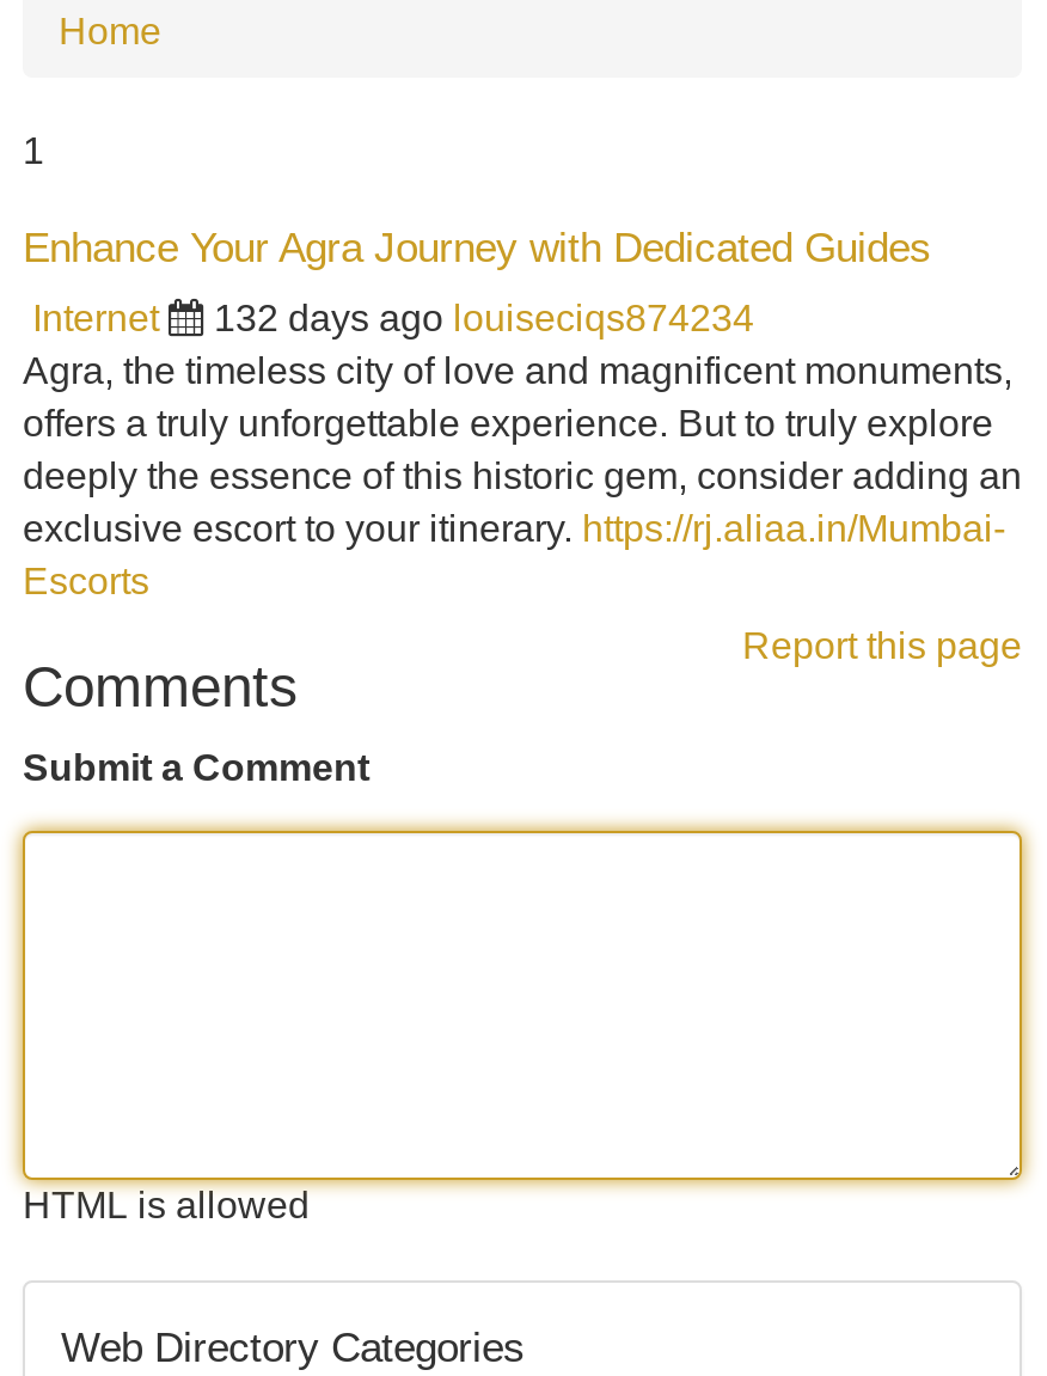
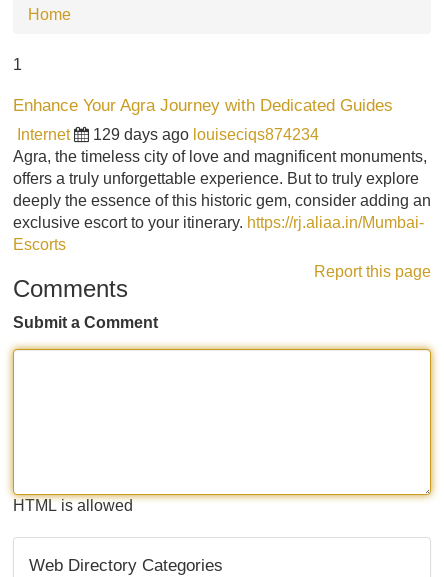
[214,298,754,338] 132 days ago louiseciqs874234 -> [93,126,319,143] 129 days ago louiseciqs874234

